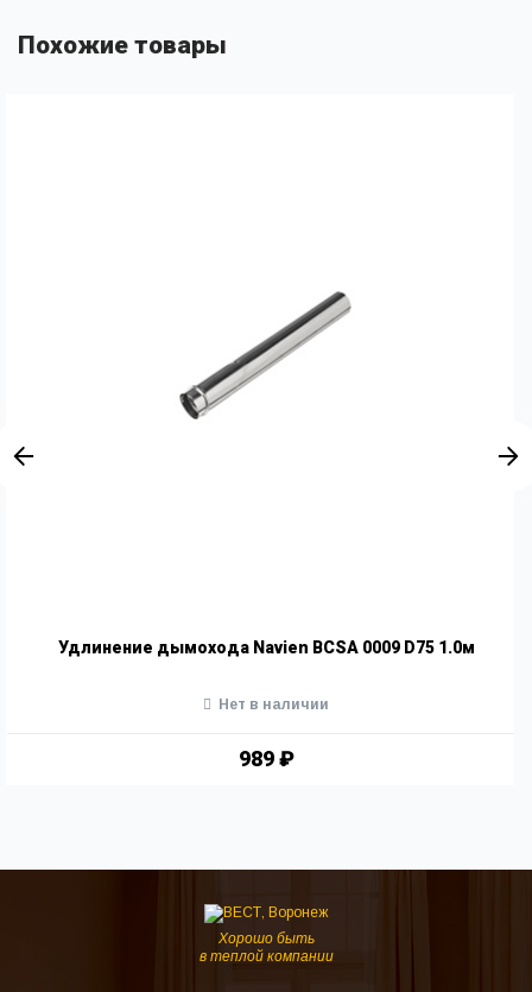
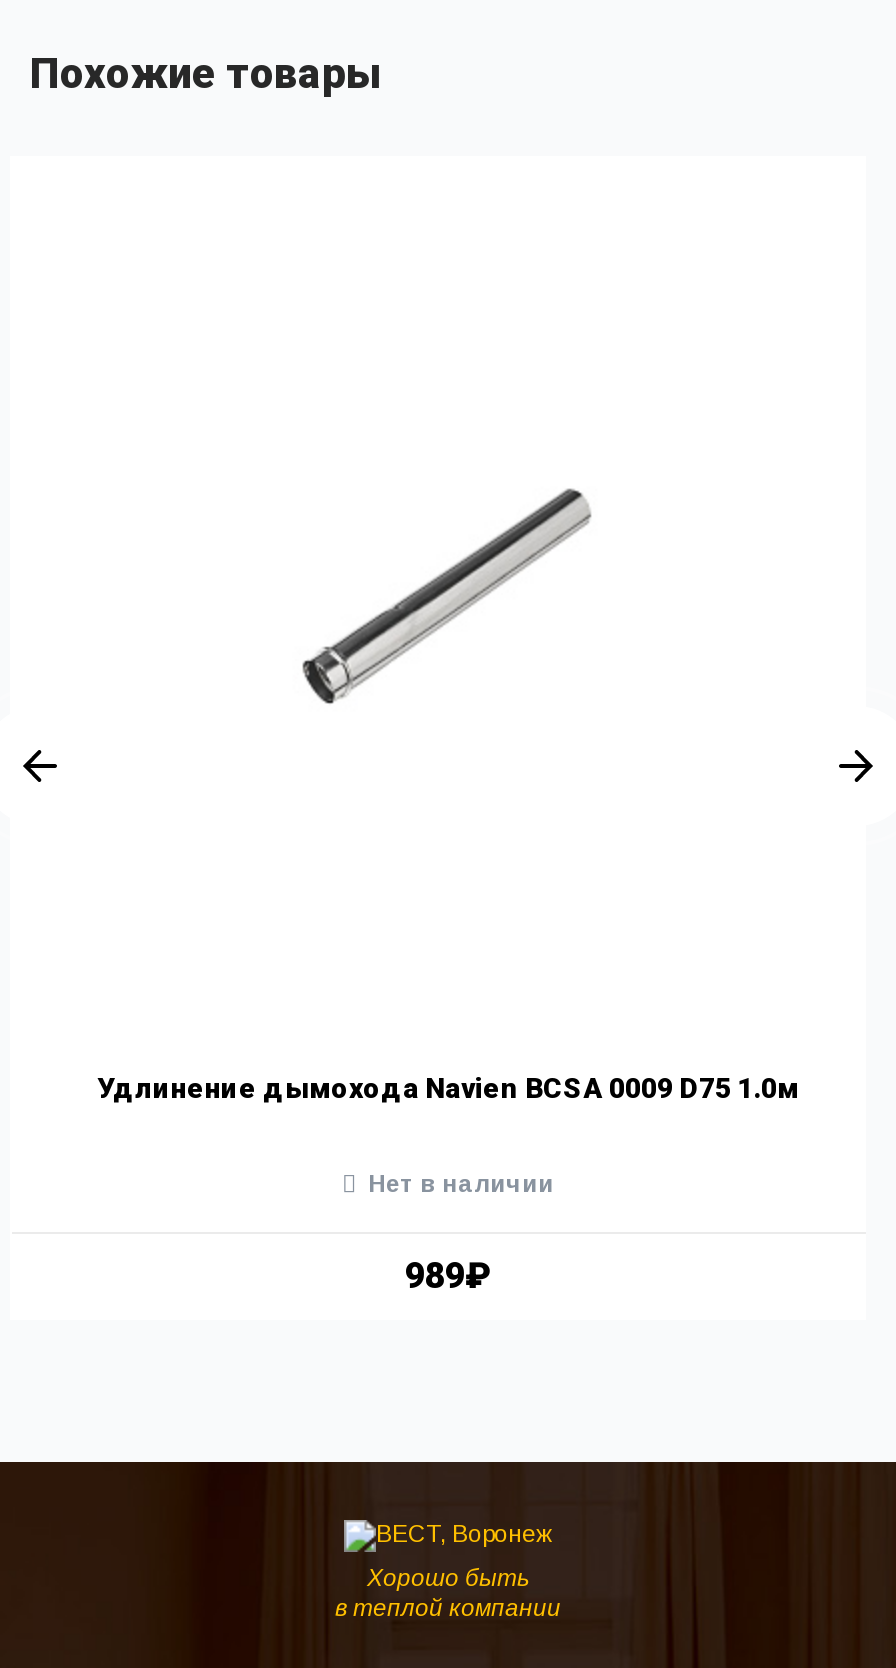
[238,746,294,771] 989 ₽ -> [405,1254,491,1296] 989₽

